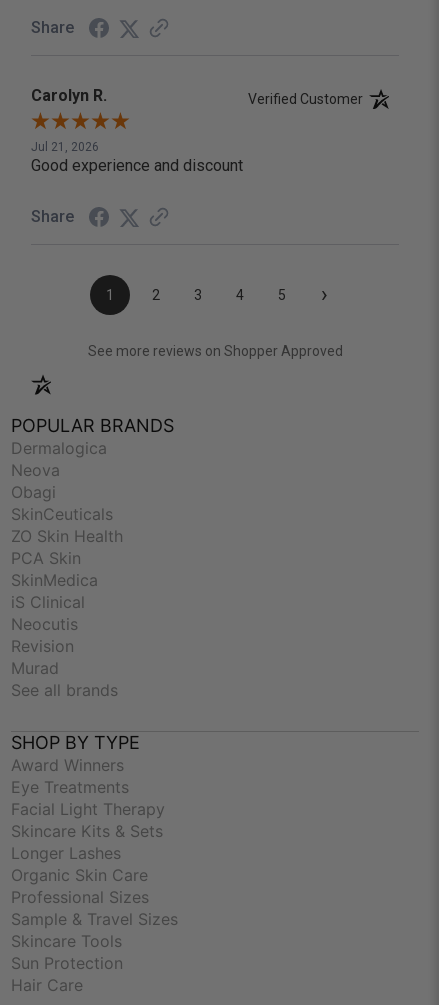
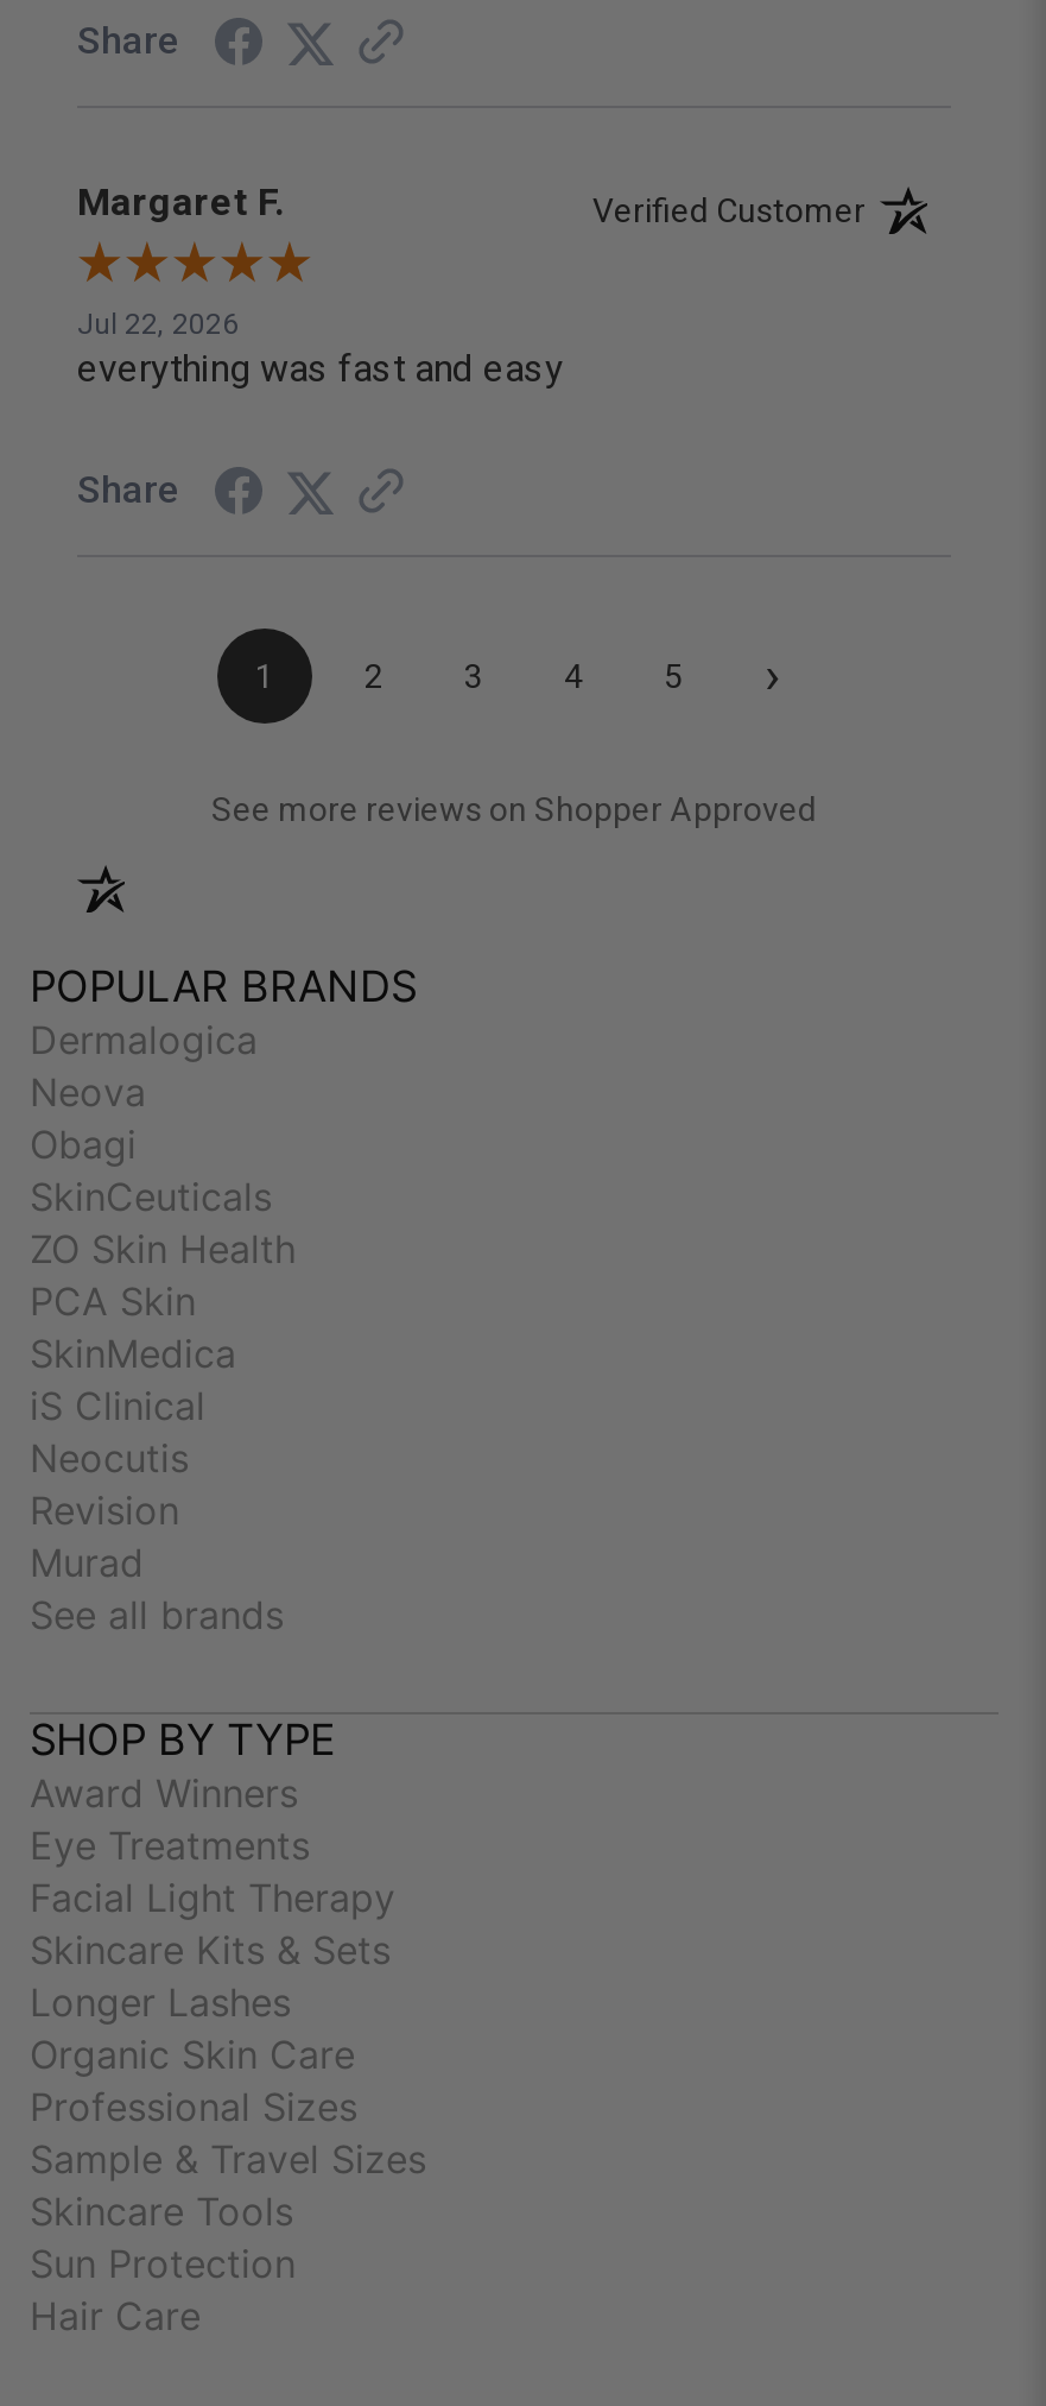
[31,86,107,105] Carolyn R. -> [77,180,284,225] Margaret F.
[31,140,243,175] Jul 21, 2026 | Good experience and discount -> [77,308,564,391] Jul 22, 2026 | everything was fast and easy

